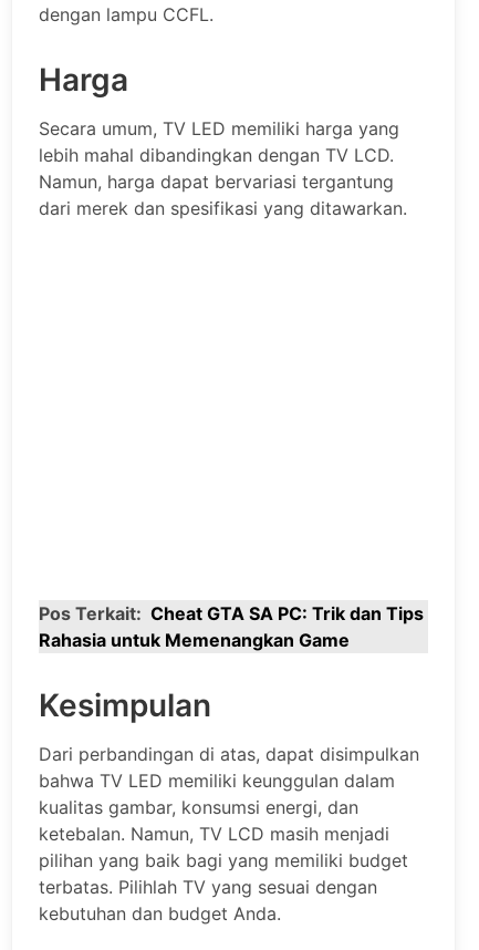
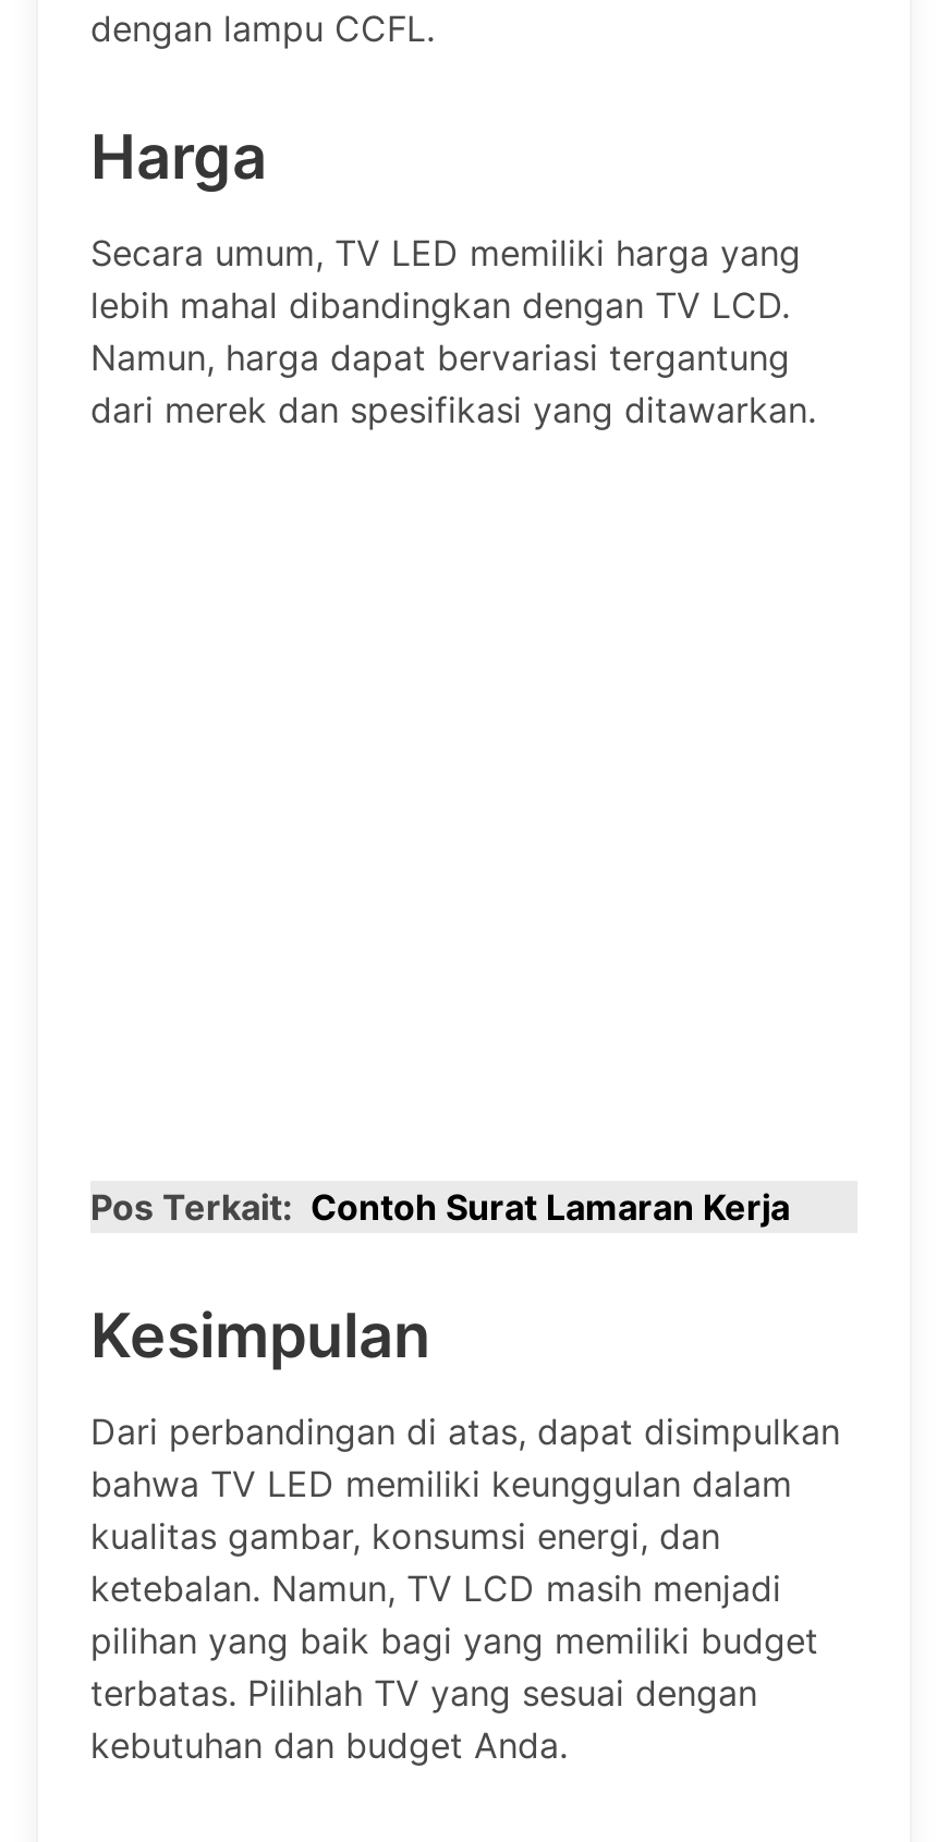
[39,602,424,651] Pos Terkait: Cheat GTA SA PC: Trik dan Tips | Rahasia untuk Memenangkan Game -> [90,1185,790,1228] Pos Terkait: Contoh Surat Lamaran Kerja

